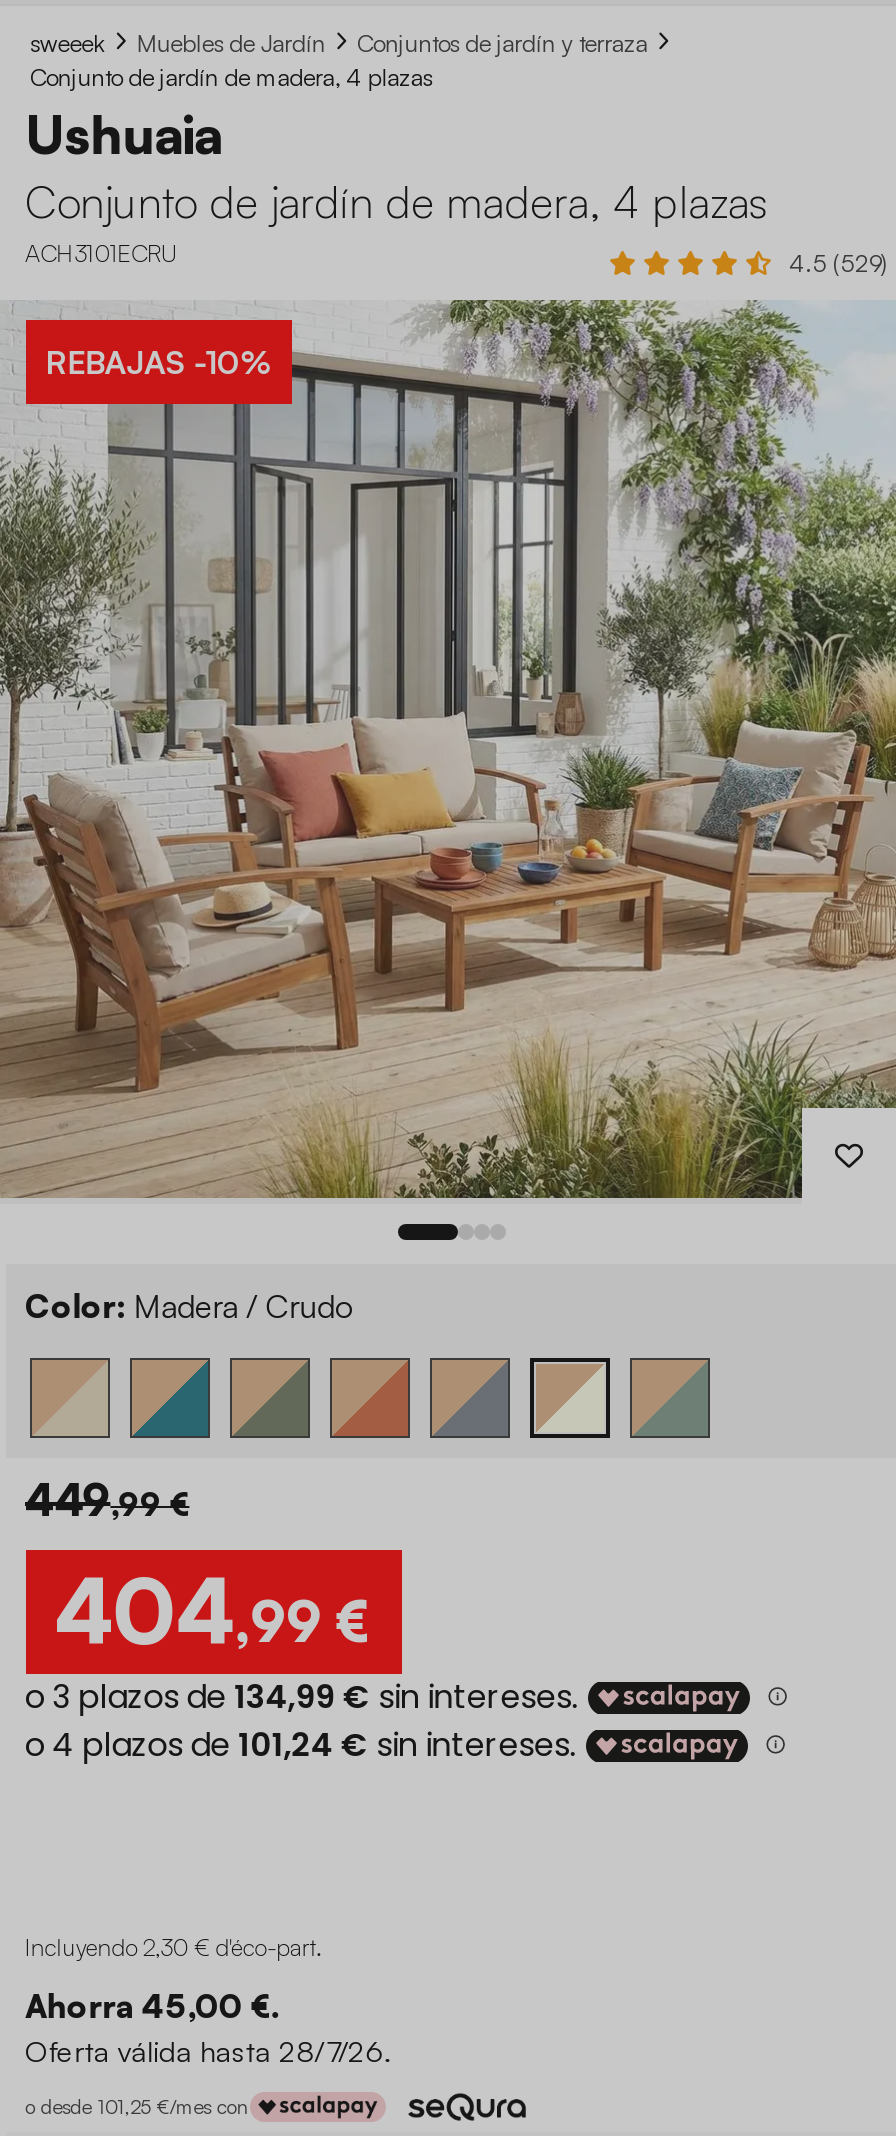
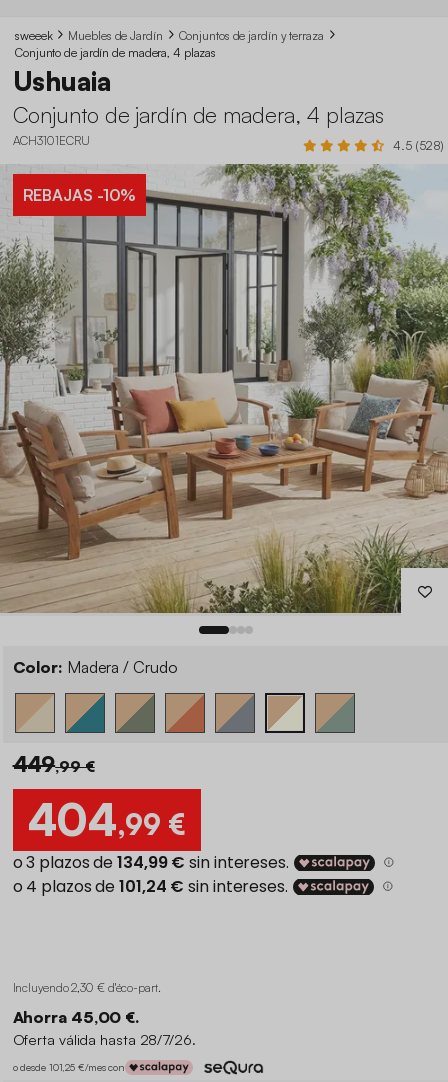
[789,247,887,277] 4.5 (529) -> [392,138,443,153] 4.5 (528)

